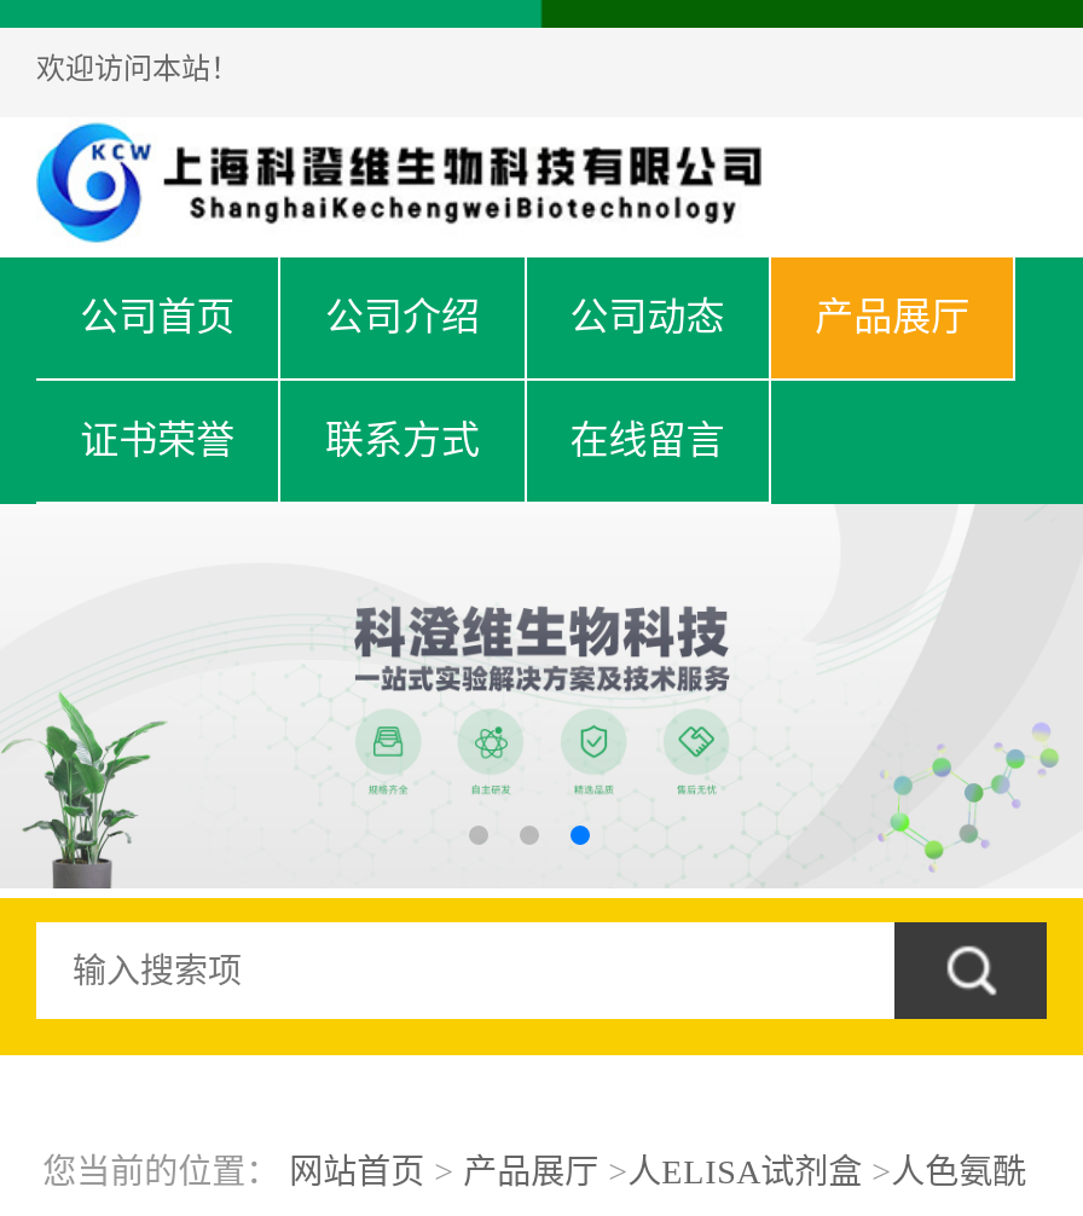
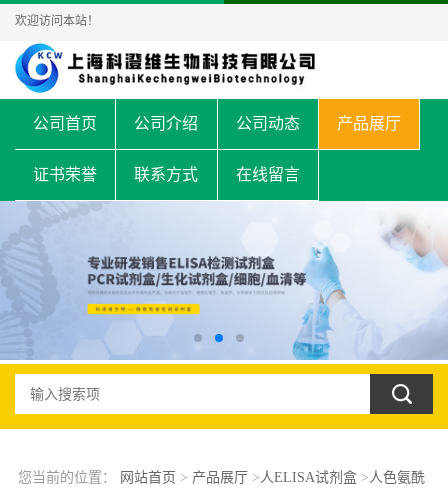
[7,504,1076,888] [image] -> [3,201,445,360] [image]

